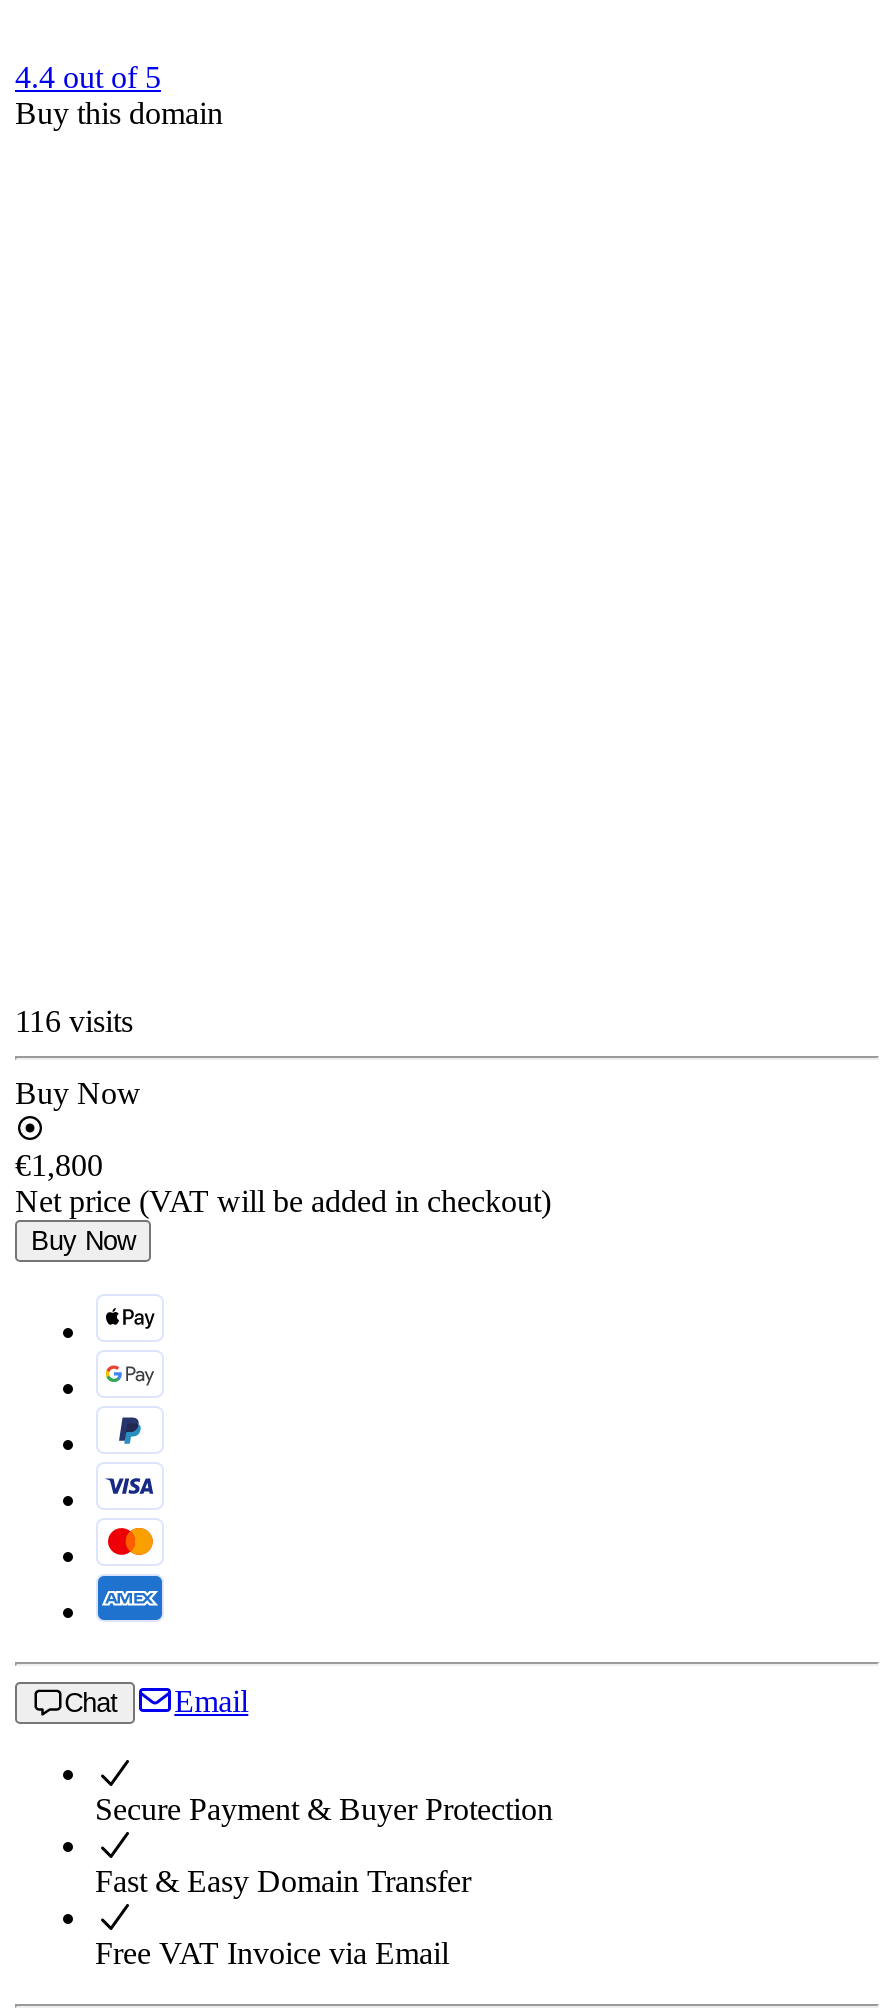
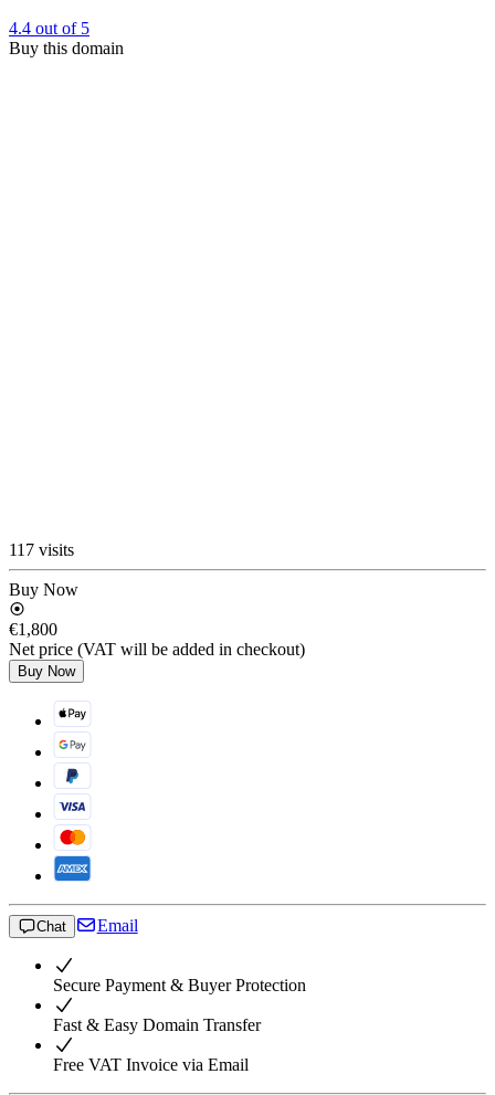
[15,1003,133,1037] 116 visits -> [9,540,74,559] 117 visits

